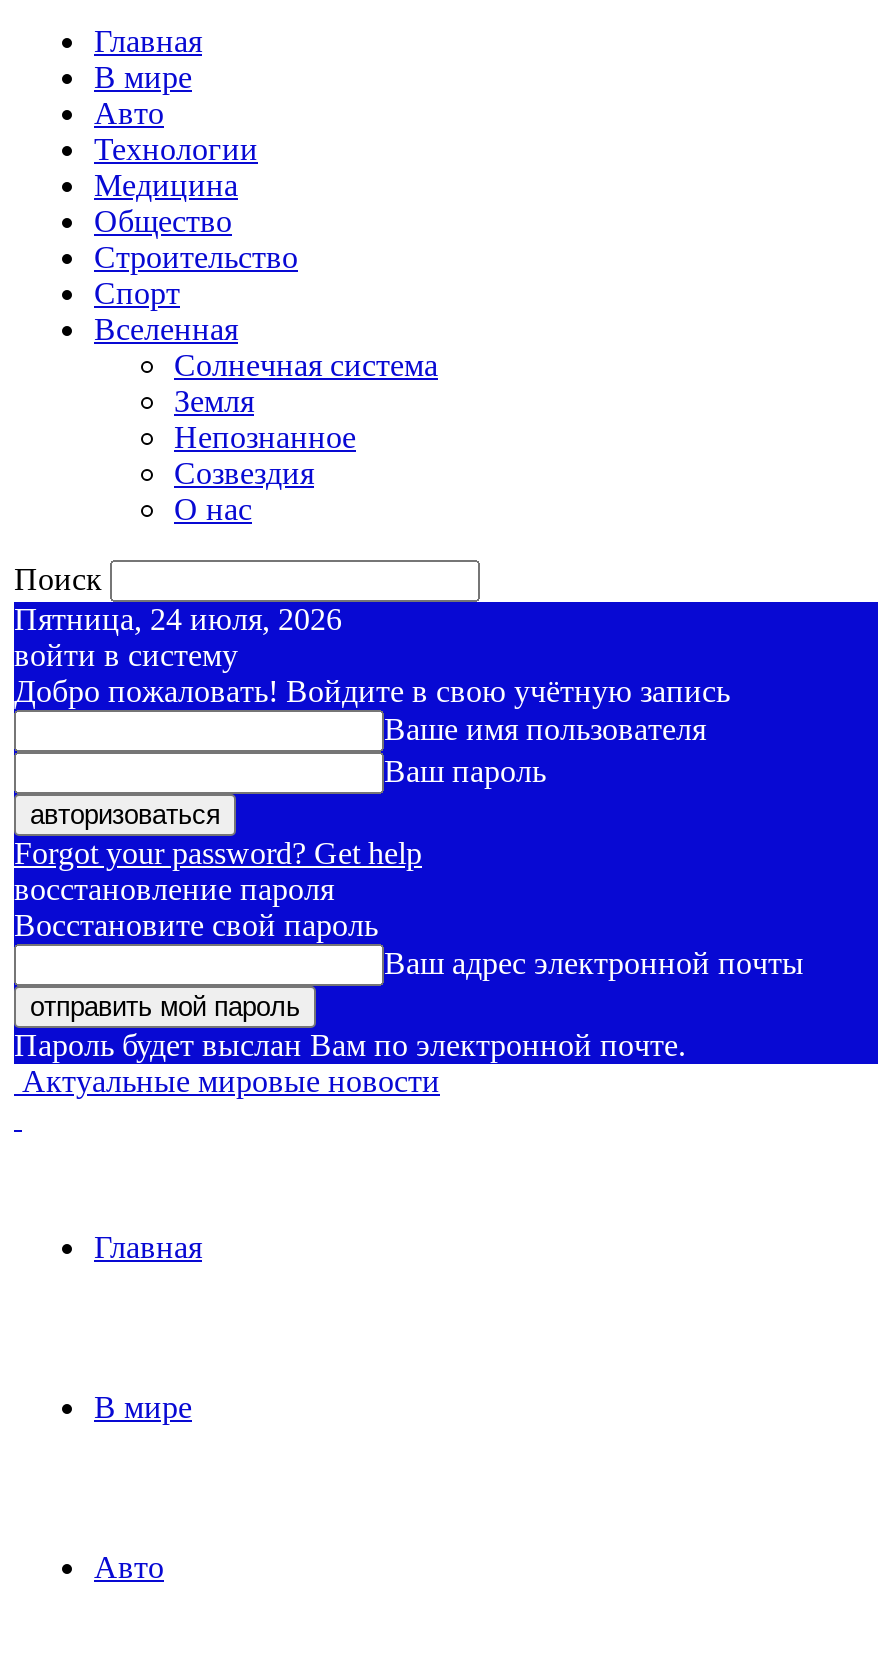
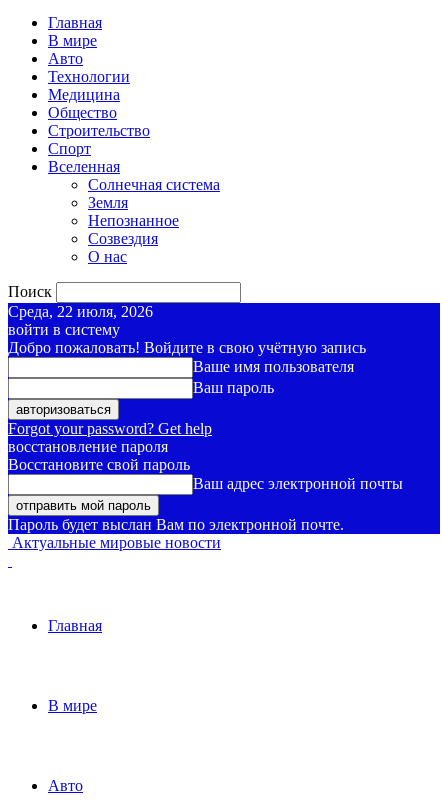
[14,602,342,636] Пятница, 24 июля, 2026 -> [8,303,153,320] Среда, 22 июля, 2026

